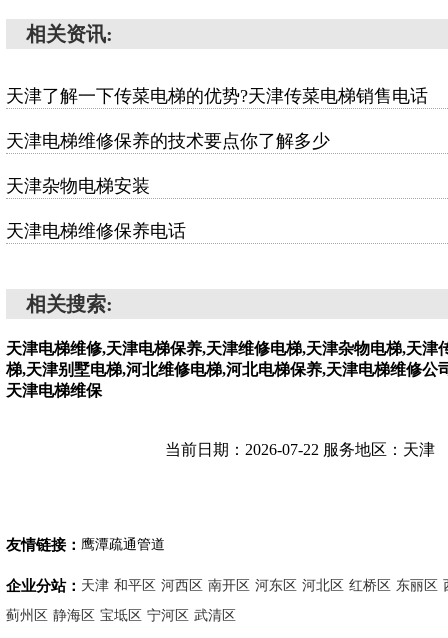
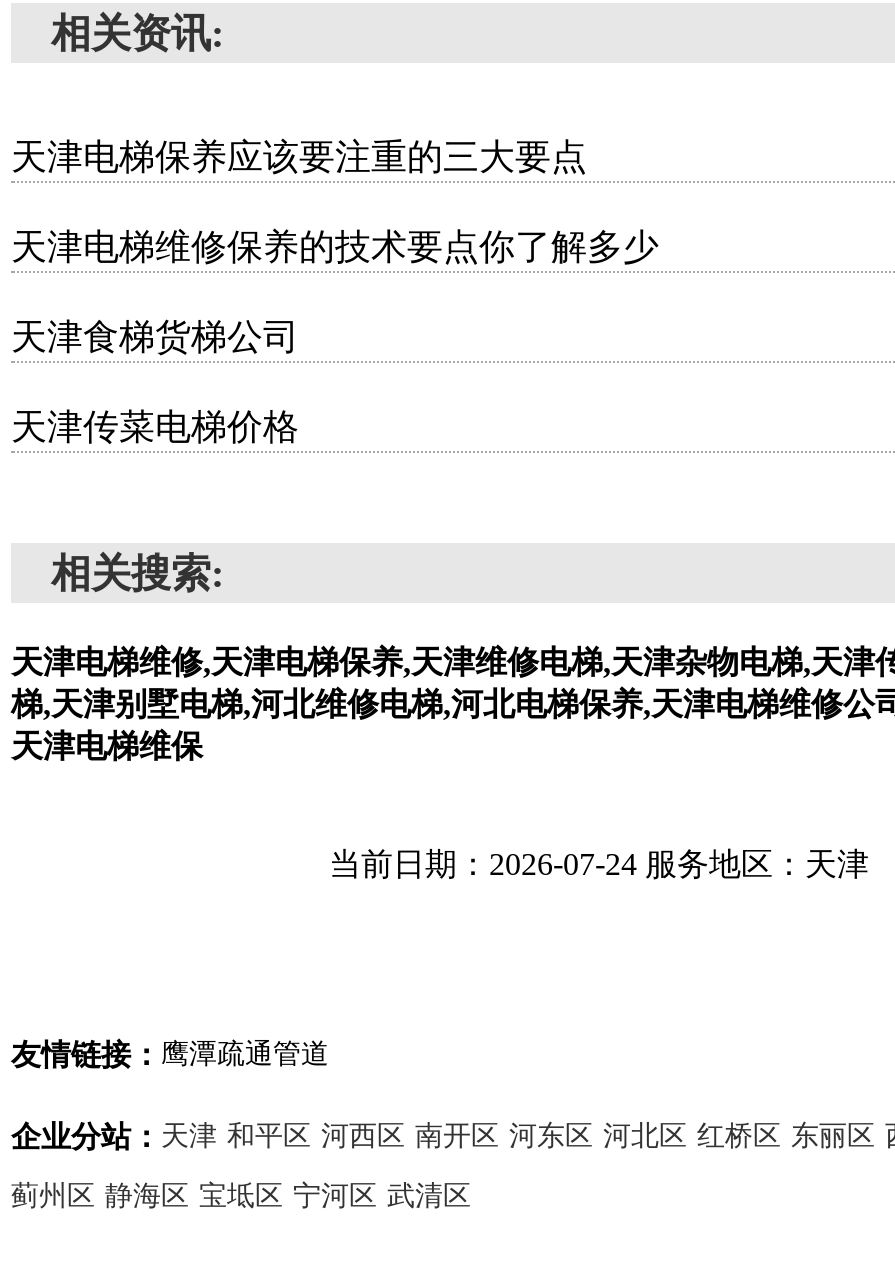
[6,86,428,106] 天津了解一下传菜电梯的优势?天津传菜电梯销售电话 -> [11,137,587,177] 天津电梯保养应该要注重的三大要点
[6,176,150,196] 天津杂物电梯安装 -> [11,317,299,357] 天津食梯货梯公司
[6,221,186,241] 天津电梯维修保养电话 -> [11,407,299,447] 天津传菜电梯价格
[165,441,435,458] 当前日期：2026-07-22 服务地区：天津 -> [329,847,869,881] 当前日期：2026-07-24 服务地区：天津

